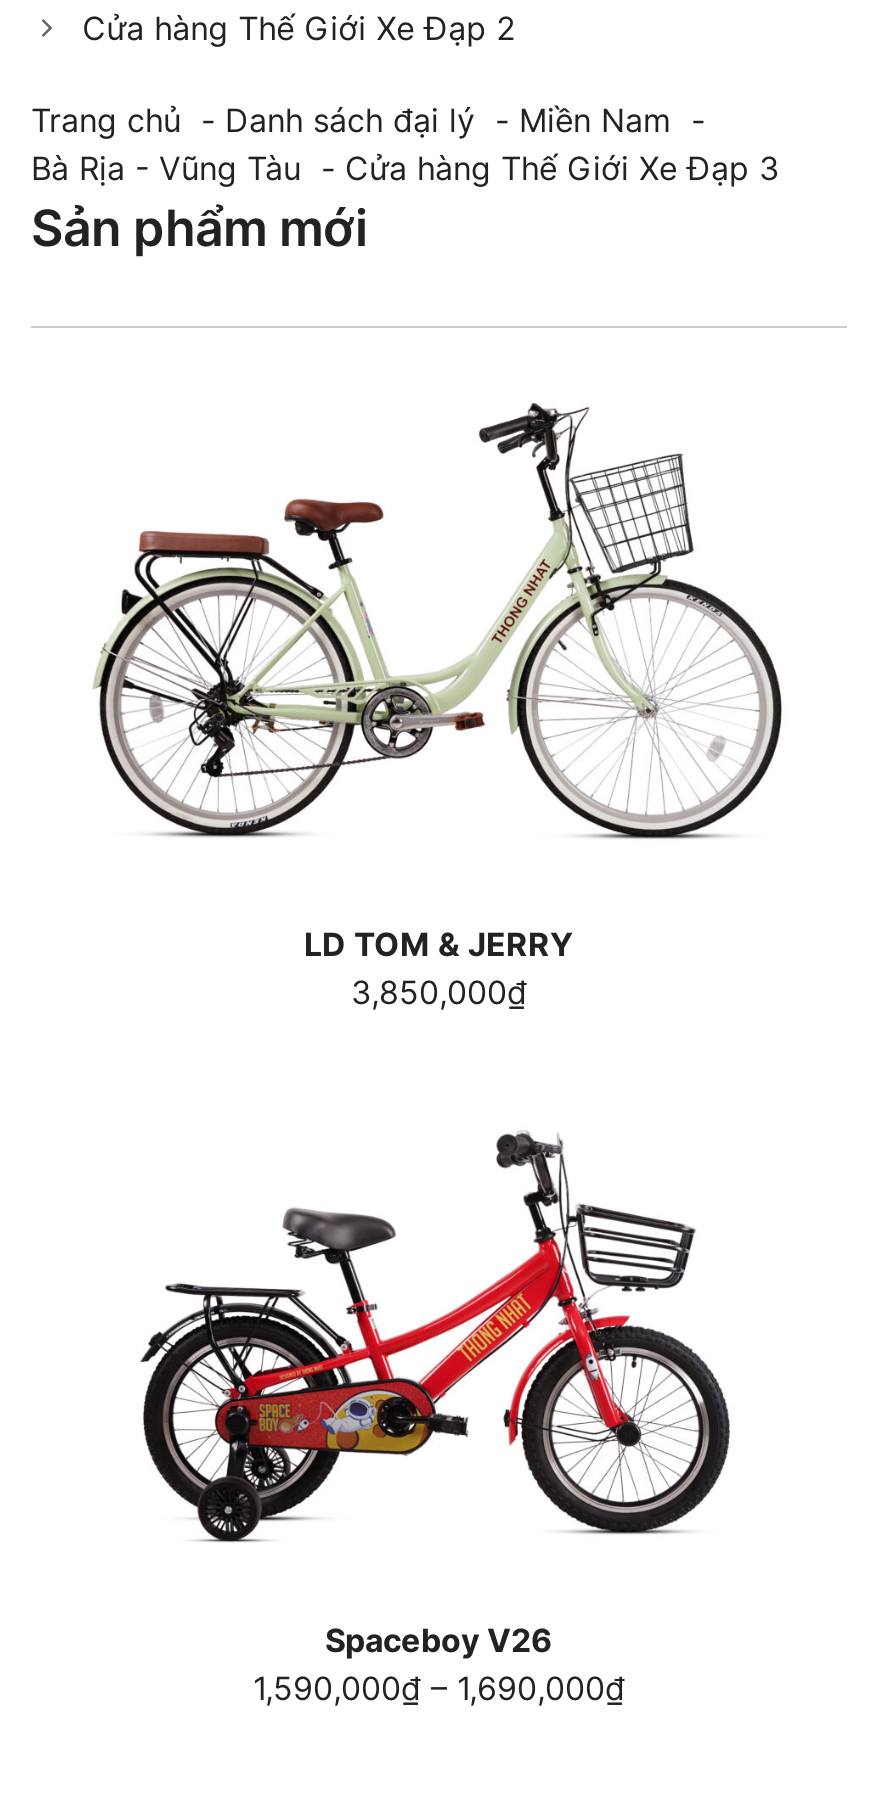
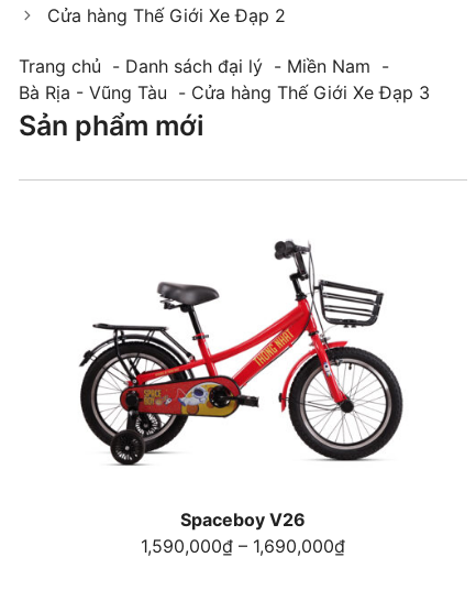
[93,402,783,840] [image] -> none
[304,924,574,1012] LD TOM & JERRY | 3,850,000₫ -> none

